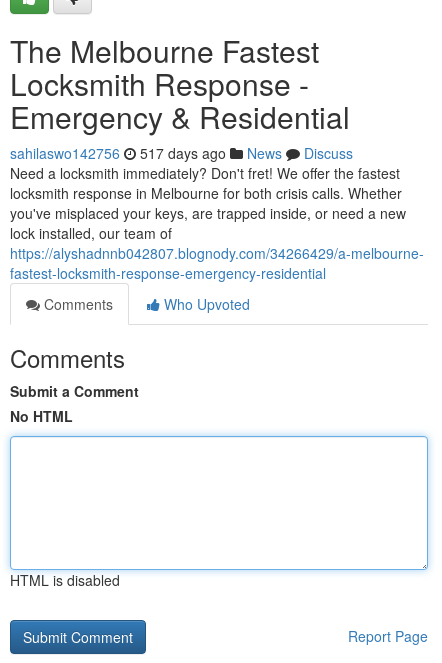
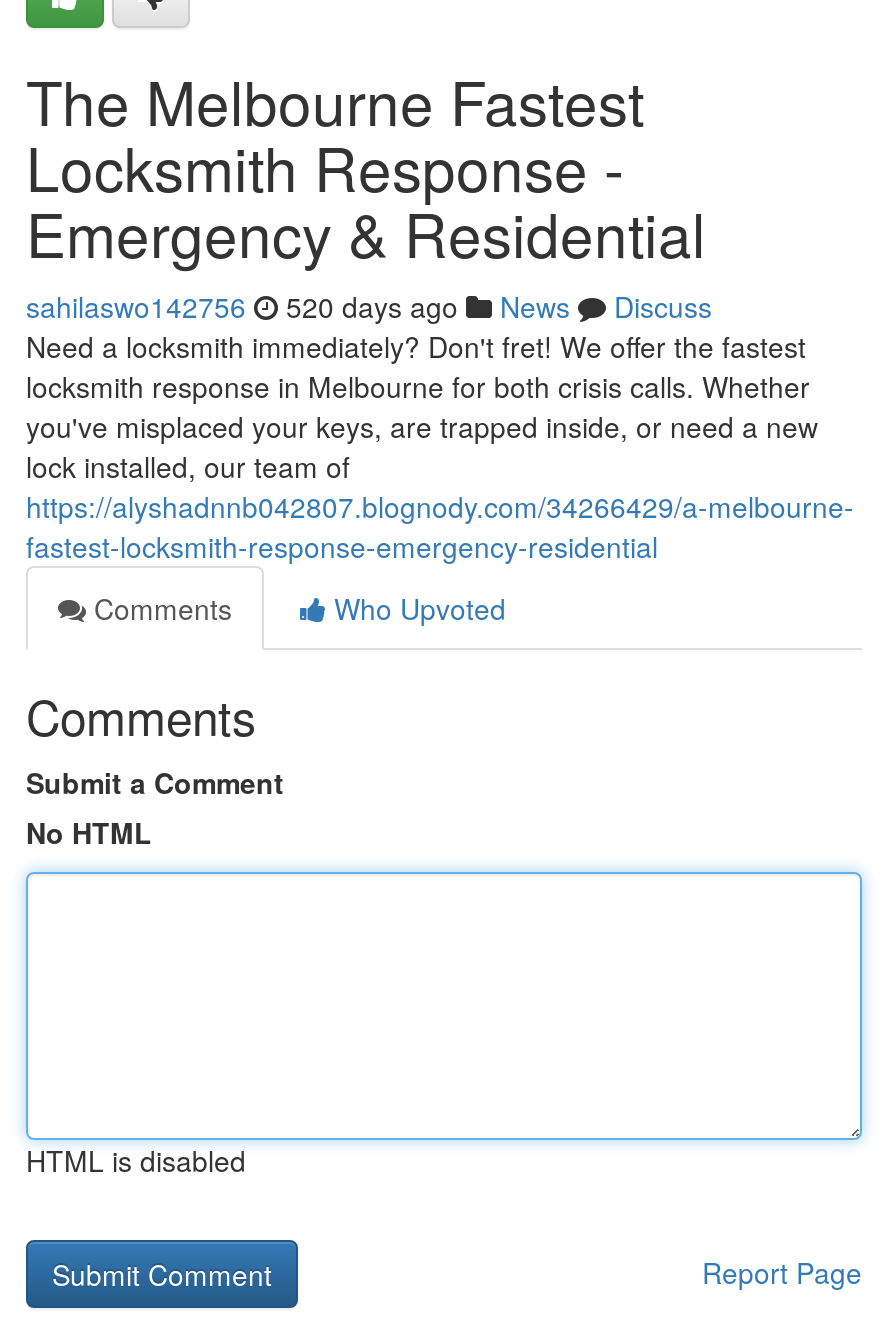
[10,143,353,163] sahilaswo142756 517 days ago News Discuss -> [26,286,712,326] sahilaswo142756 520 days ago News Discuss

